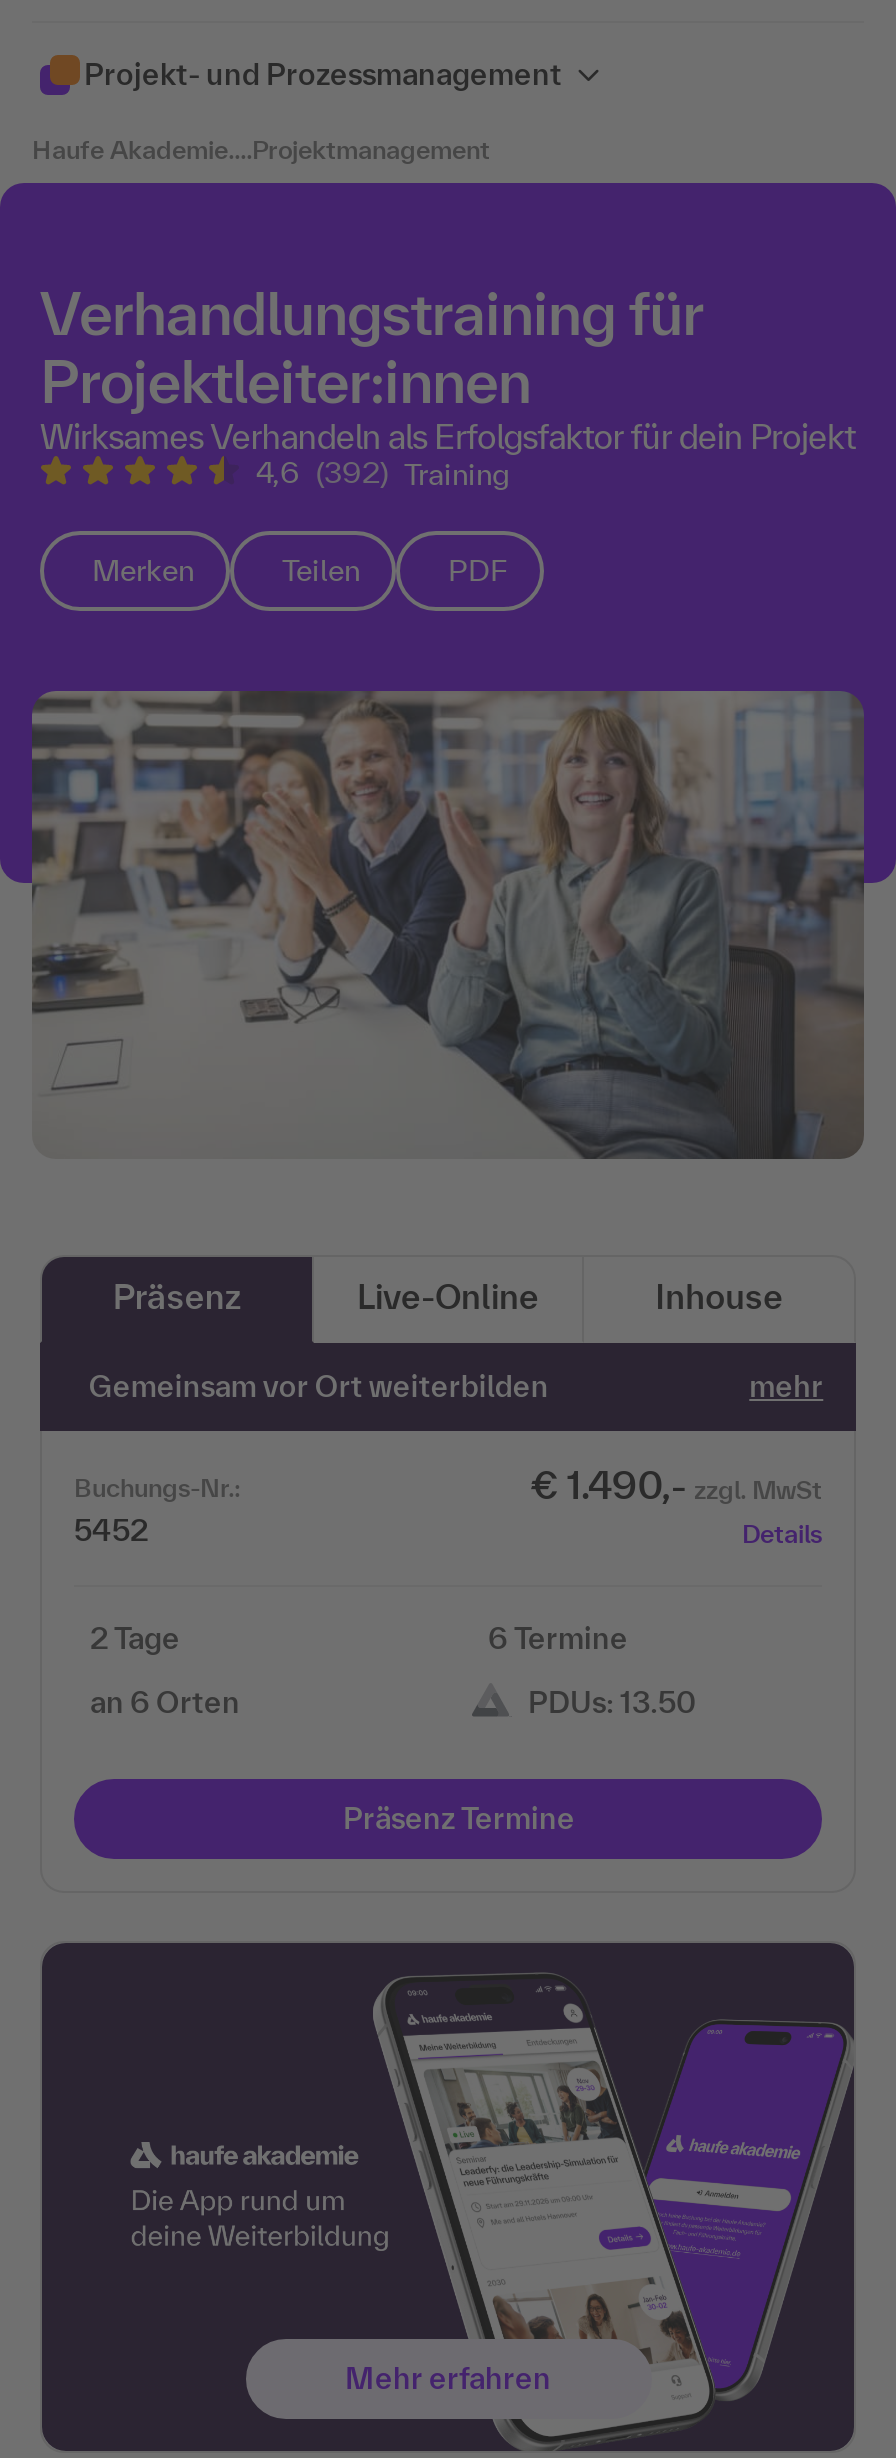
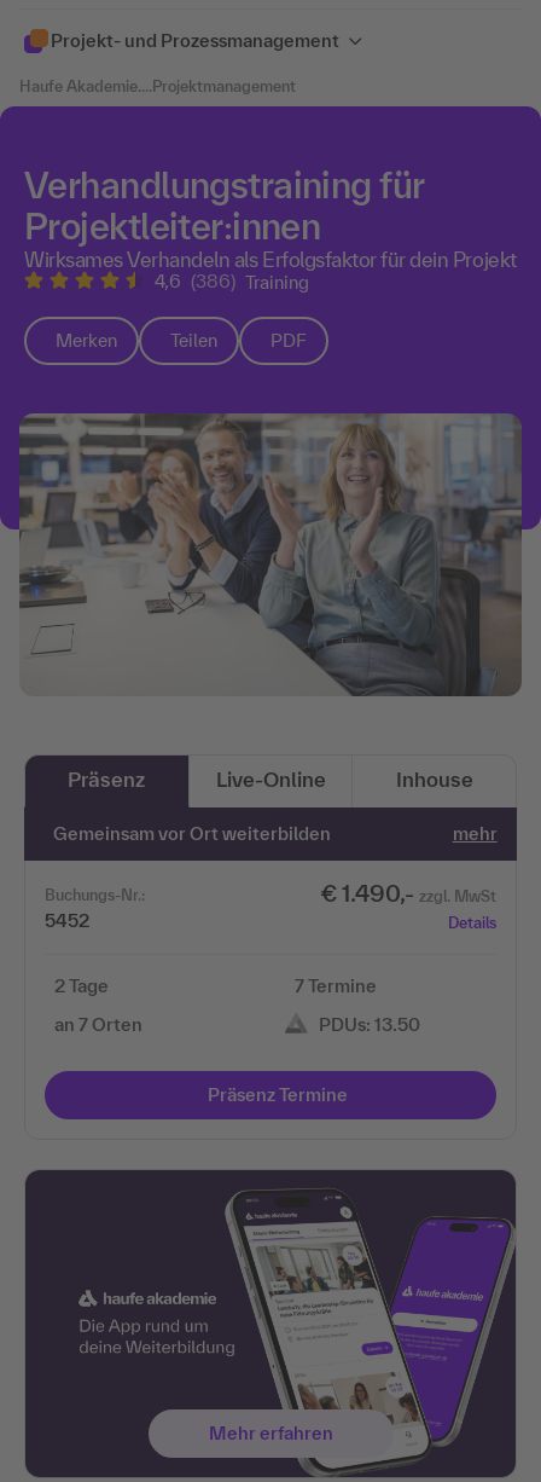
[256,454,510,491] 4,6 (392) Training -> [155,270,309,292] 4,6 (386) Training
[488,1621,628,1655] 6 Termine -> [295,975,377,996] 7 Termine
[90,1685,240,1719] an 6 Orten -> [54,1014,142,1035] an 7 Orten

